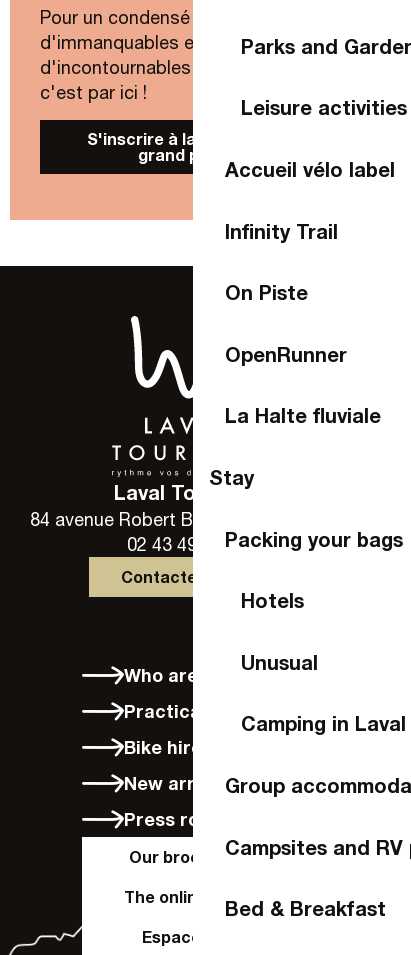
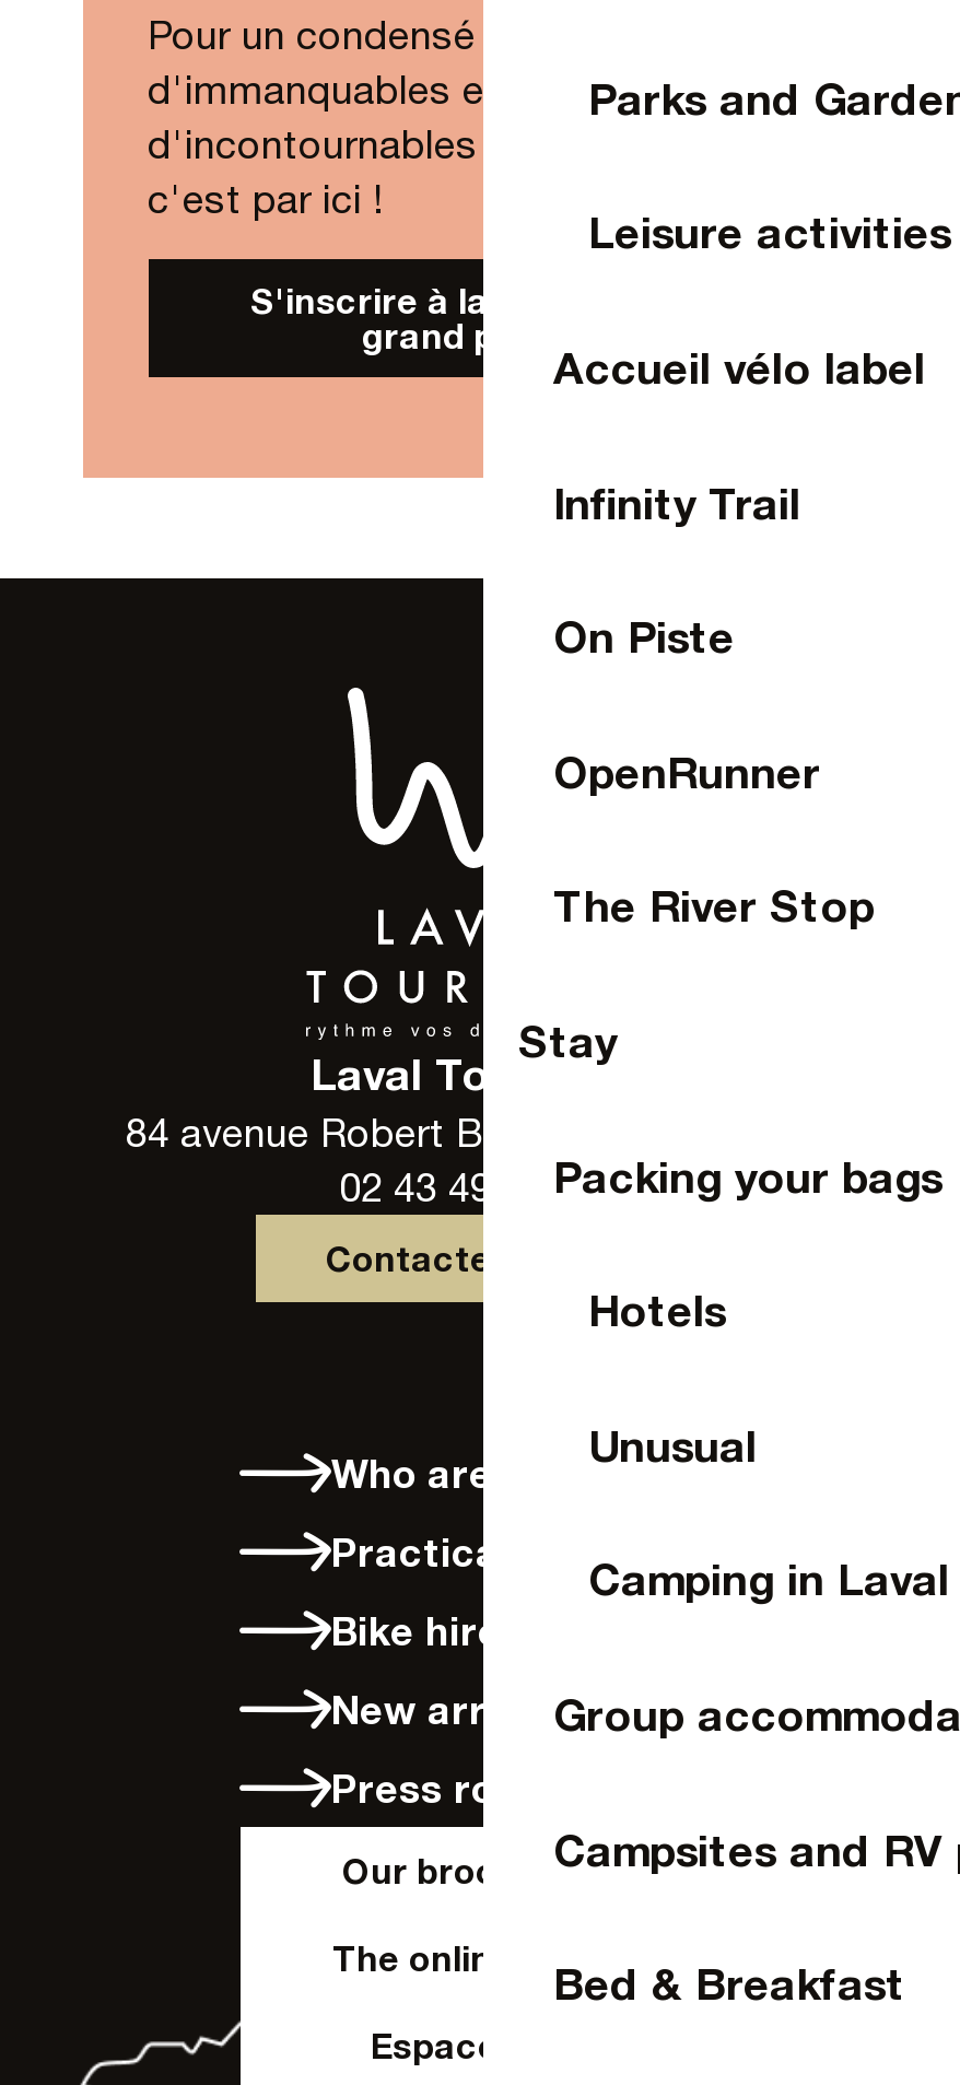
[225,403,381,427] La Halte fluviale -> [553,879,875,931] The River Stop

